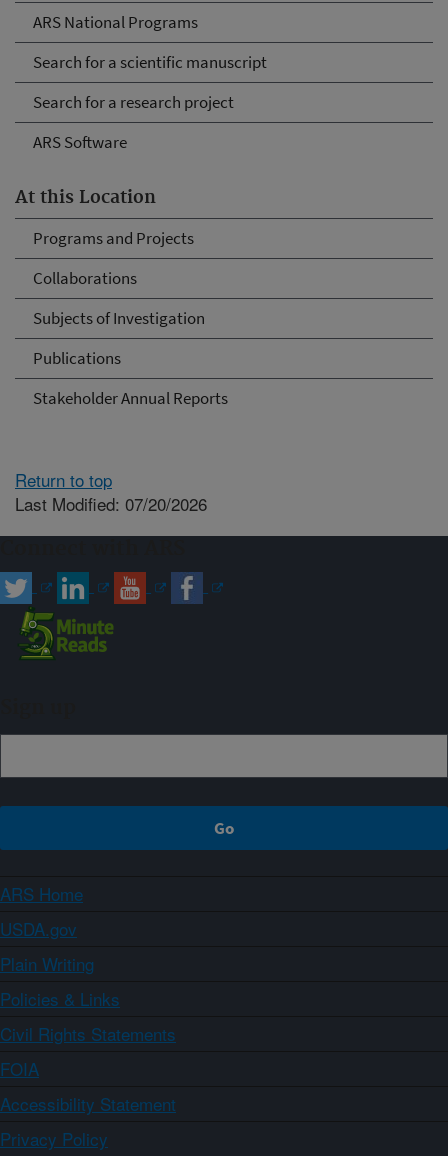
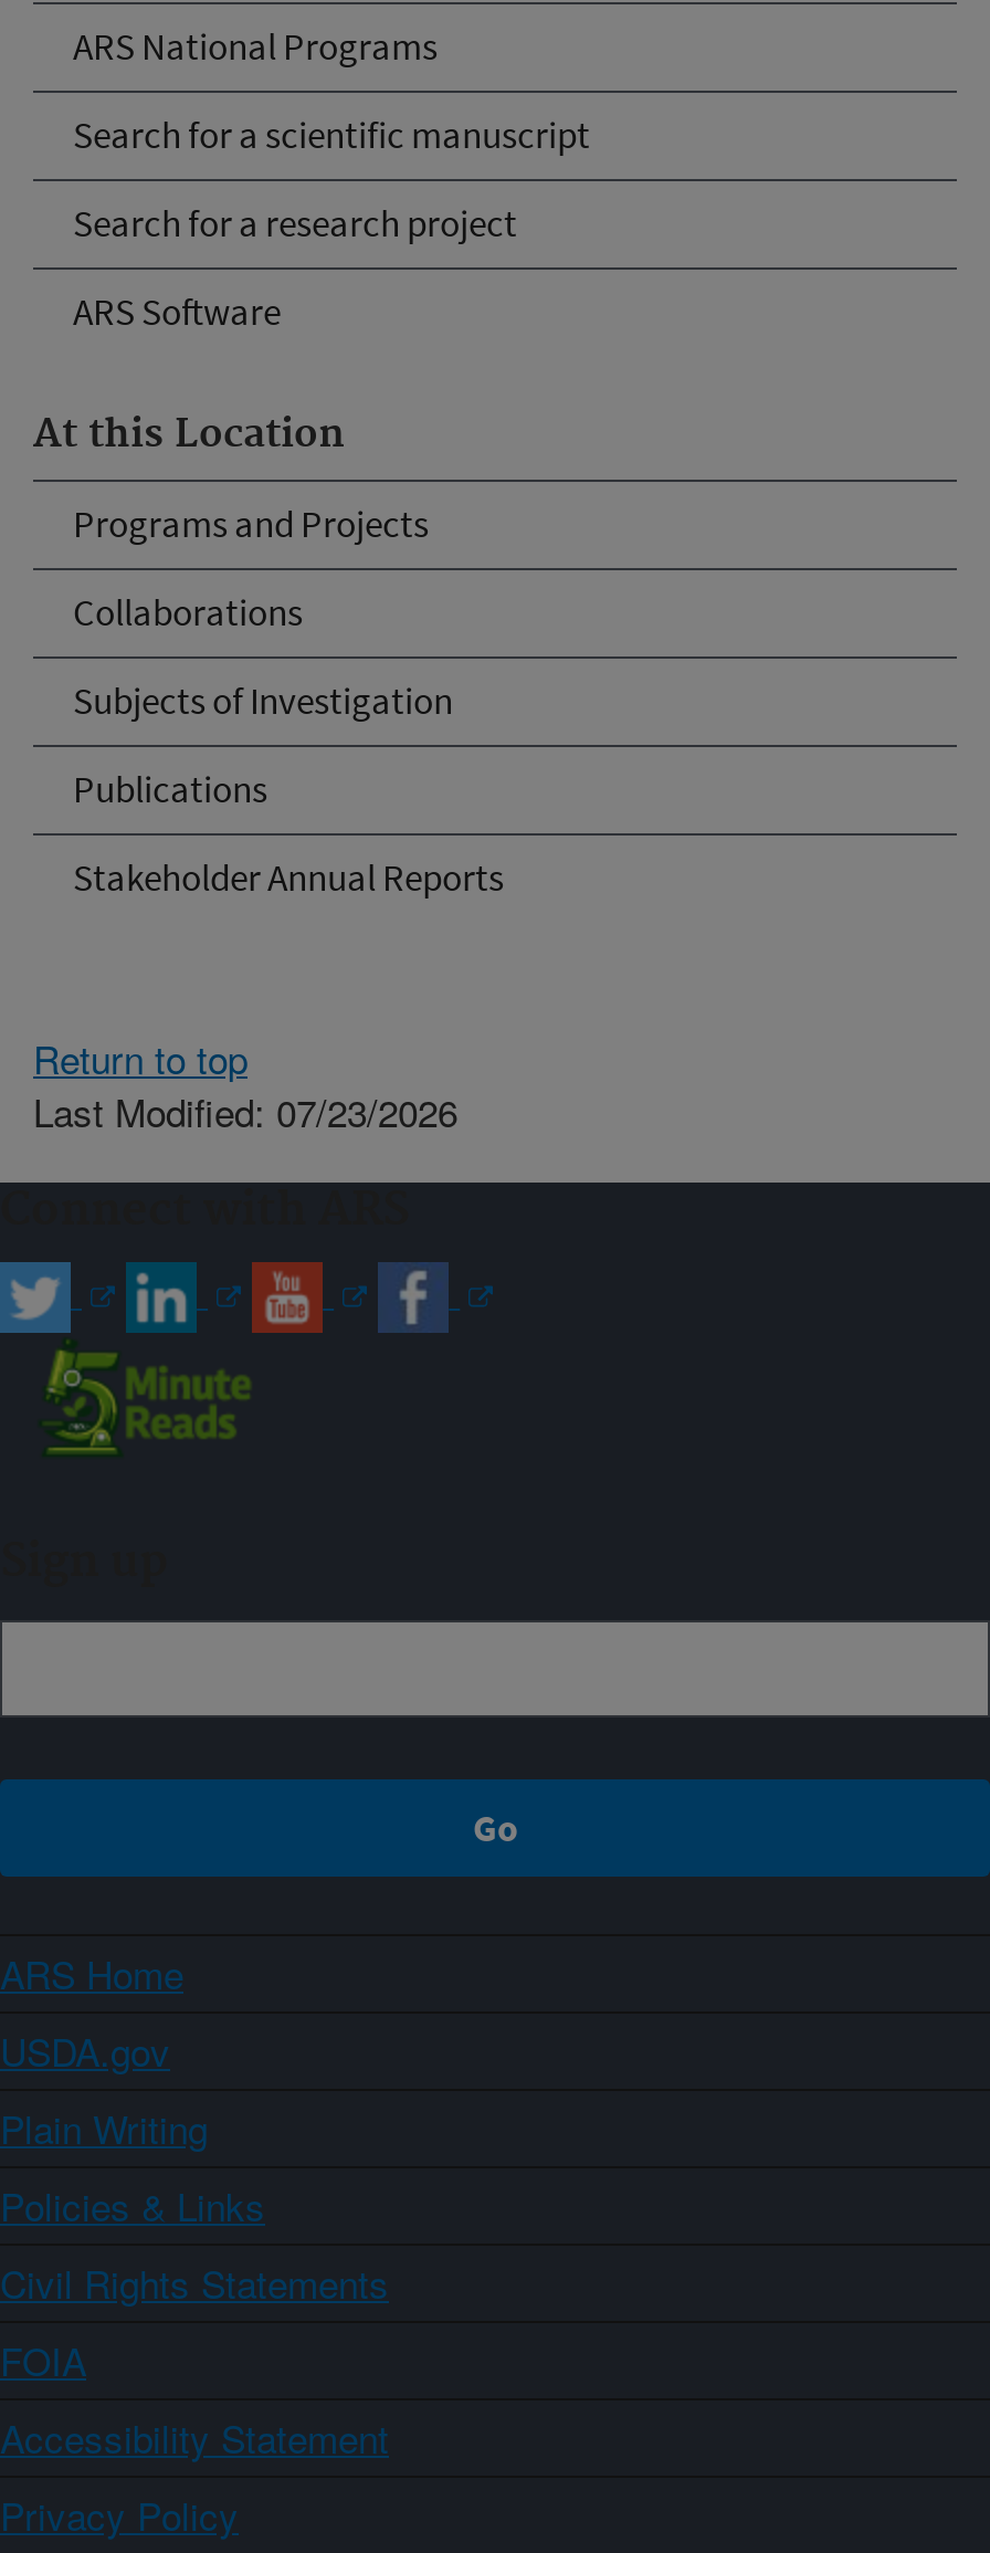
[15,490,207,515] Last Modified: 07/20/2026 -> [33,1082,457,1137] Last Modified: 07/23/2026

